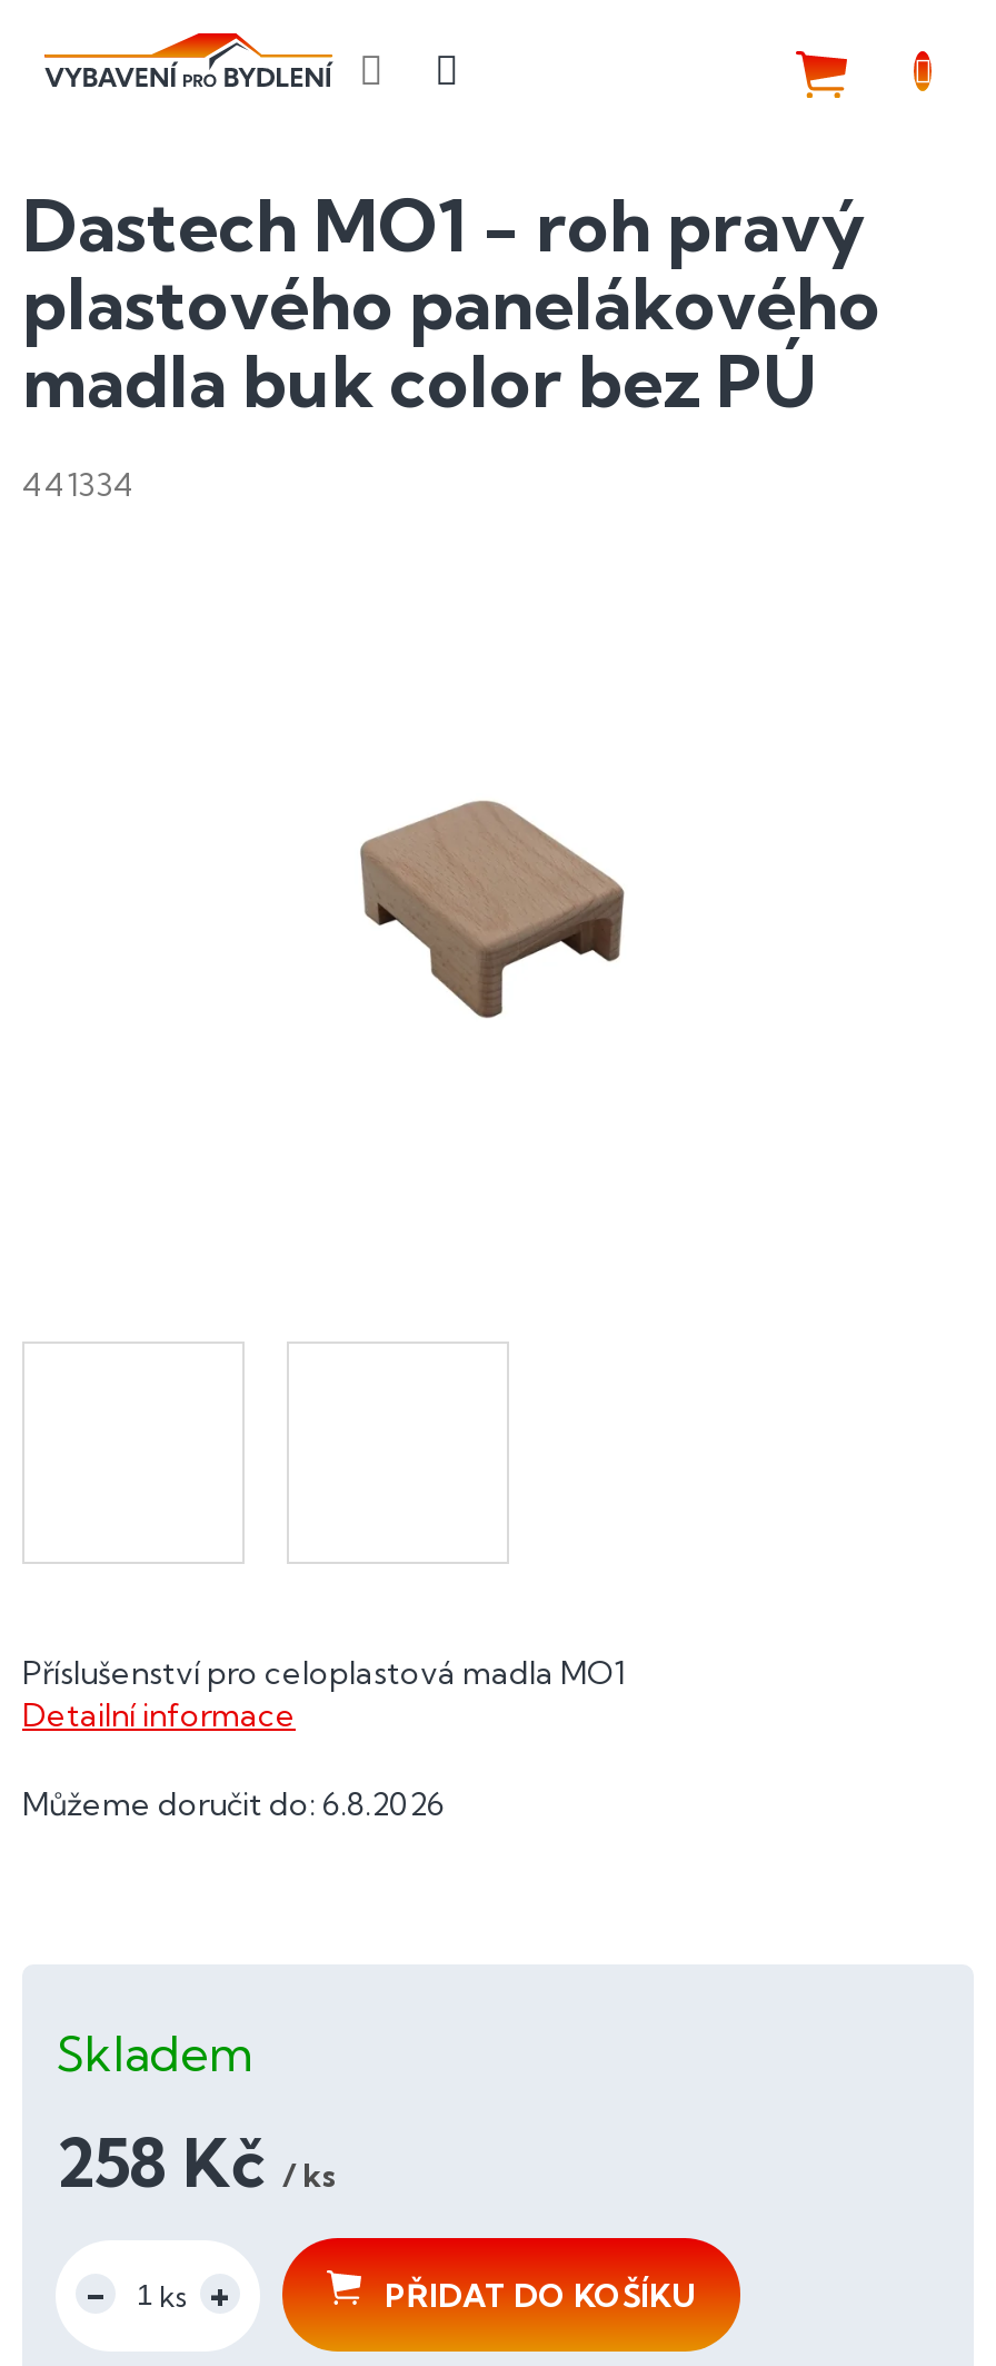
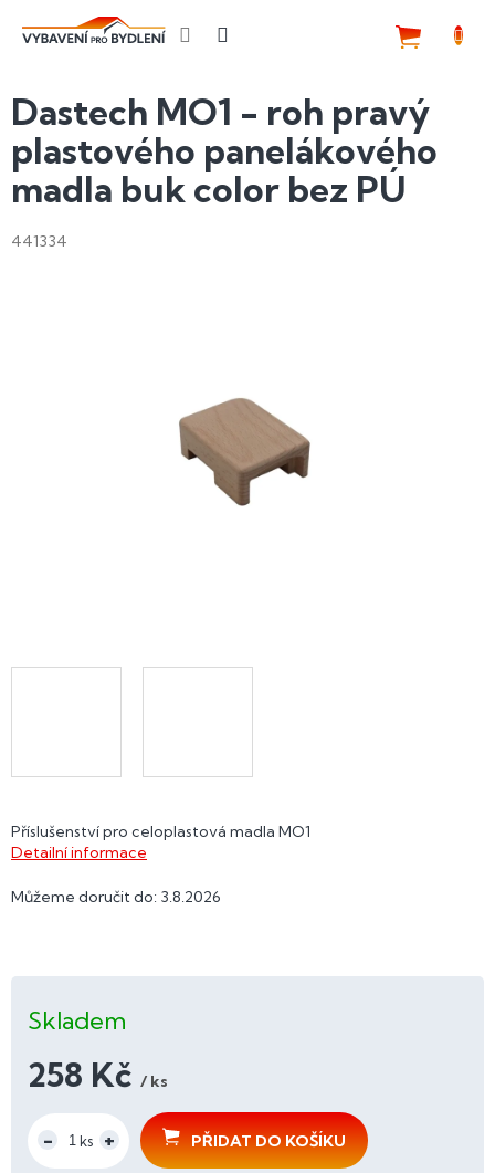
[22,1784,445,1824] Můžeme doručit do: 6.8.2026 -> [11,887,221,907] Můžeme doručit do: 3.8.2026

